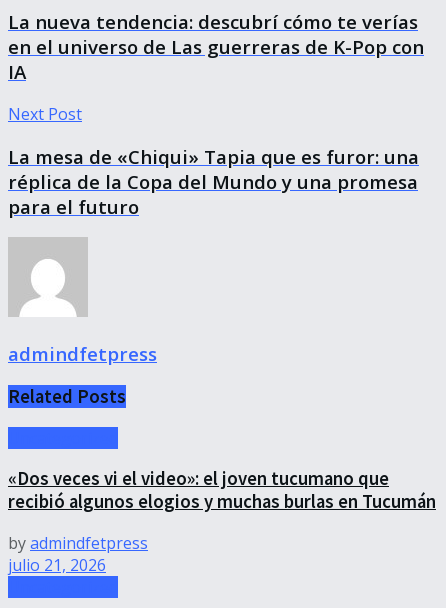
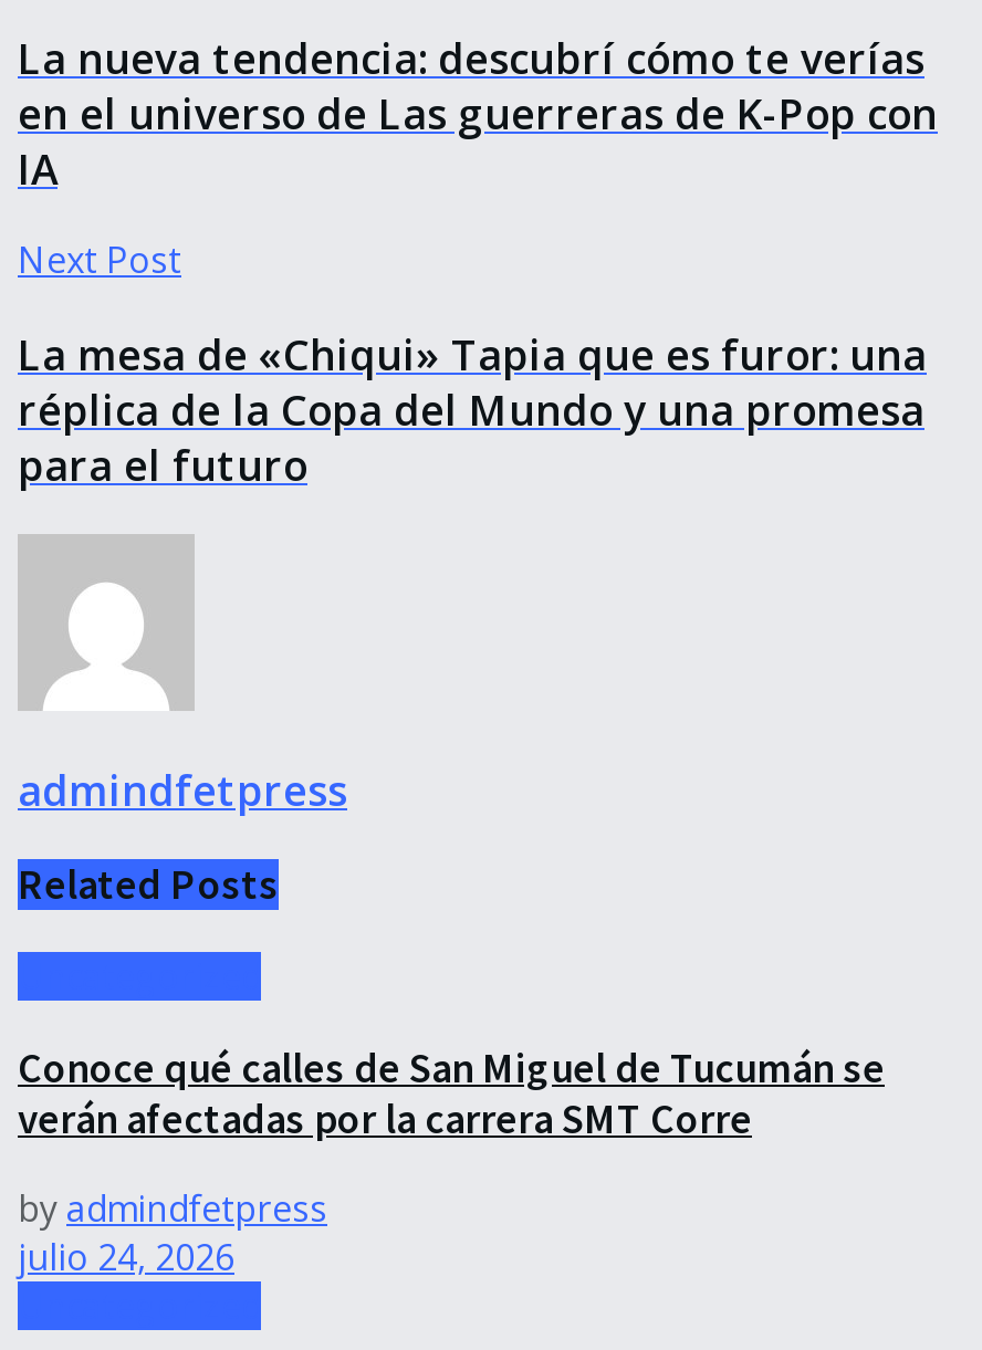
[8,467,436,513] «Dos veces vi el video»: el joven tucumano que | recibió algunos elogios y muchas burlas en Tucumán -> [18,1042,885,1144] Conoce qué calles de San Miguel de Tucumán se | verán afectadas por la carrera SMT Corre
[8,554,106,576] julio 21, 2026 -> [18,1234,234,1282] julio 24, 2026

